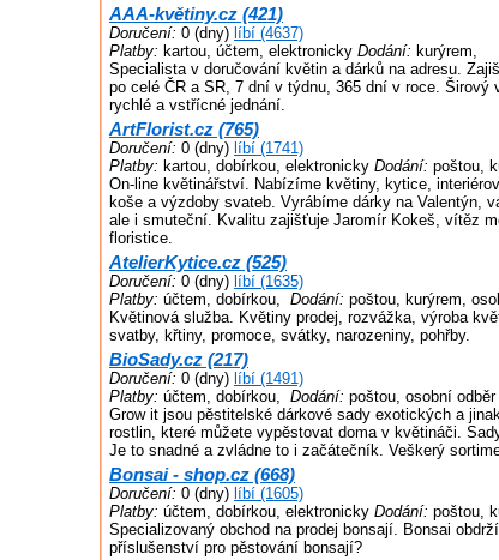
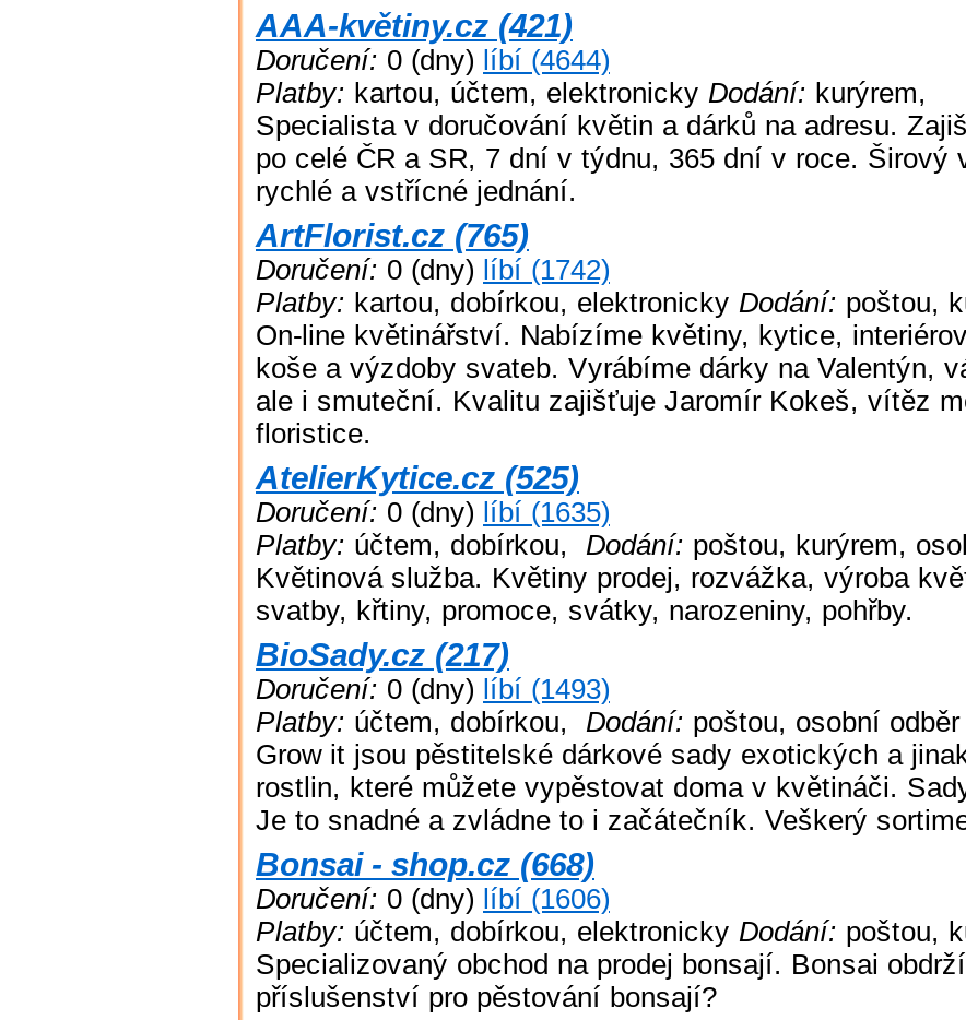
[109,24,303,42] Doručení: 0 (dny) líbí (4637) -> [256,44,610,76] Doručení: 0 (dny) líbí (4644)
[109,139,303,157] Doručení: 0 (dny) líbí (1741) -> [256,253,610,286] Doručení: 0 (dny) líbí (1742)
[109,369,303,387] Doručení: 0 (dny) líbí (1491) -> [256,673,610,705] Doručení: 0 (dny) líbí (1493)
[109,484,303,502] Doručení: 0 (dny) líbí (1605) -> [256,882,610,915] Doručení: 0 (dny) líbí (1606)

